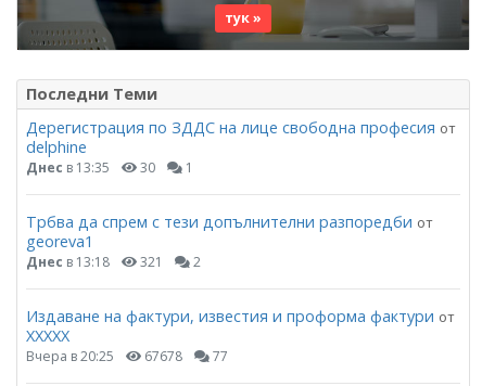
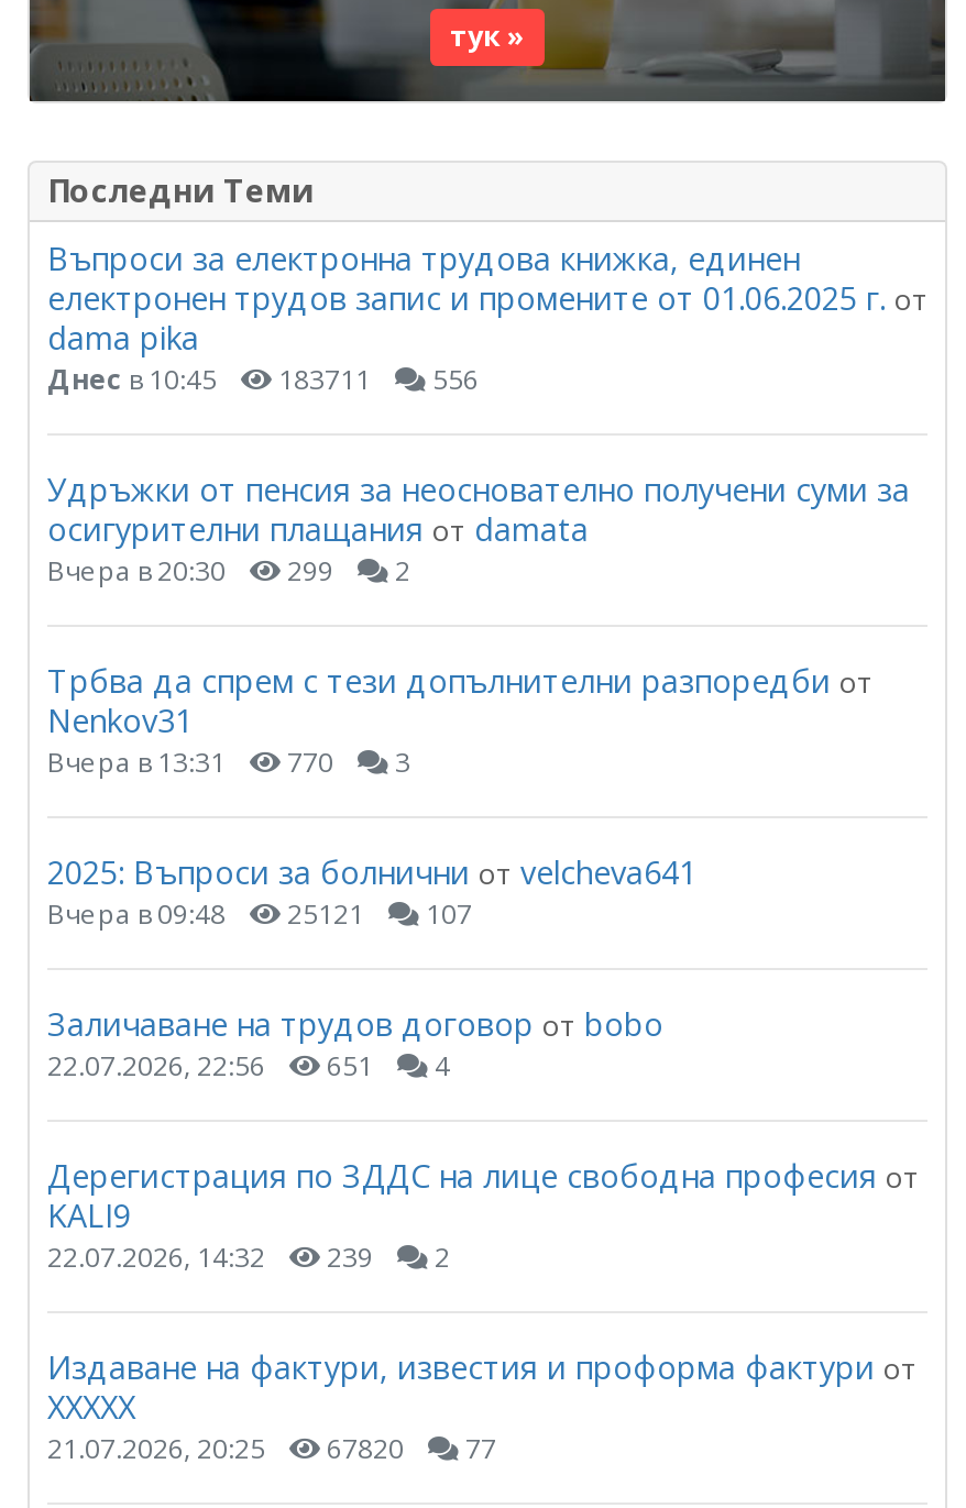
none -> [47,239,927,1086] Въпроси за електронна трудова книжка, единен | електронен трудов запис и промените от 01.06.2025 г. от | dama pika | Днес в 10:45 | 183711 | 556 | Удръжки от пенсия за неоснователно получени суми за | осигурителни плащания от damata | Вчера в 20:30 | 299 | 2 | Nenkov31 | Вчера в 13:31 | 770 | 3 | 2025: Въпроси за болнични от velcheva641 | Вчера в 09:48 | 25121 | 107 | Заличаване на трудов договор от bobo | 22.07.2026, 22:56 | 651 | 4
moved [26,118,456,138] -> [47,1156,919,1198]: Дерегистрация по ЗДДС на лице свободна професия от
[26,137,193,272] delphine | Днес в 13:35 | 30 | 1 | georeva1 | Днес в 13:18 | 321 -> [47,1196,373,1277] KALI9 | 22.07.2026, 14:32 | 239
moved [26,212,433,233] -> [47,661,872,703]: Трбва да спрем с тези допълнителни разпоредби от
[26,348,182,366] Вчера в 20:25 | 67678 -> [47,1431,404,1468] 21.07.2026, 20:25 | 67820

